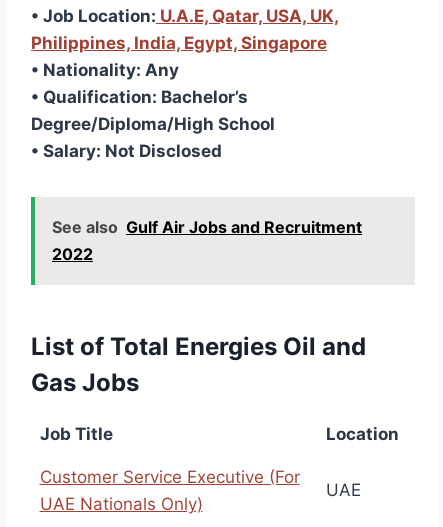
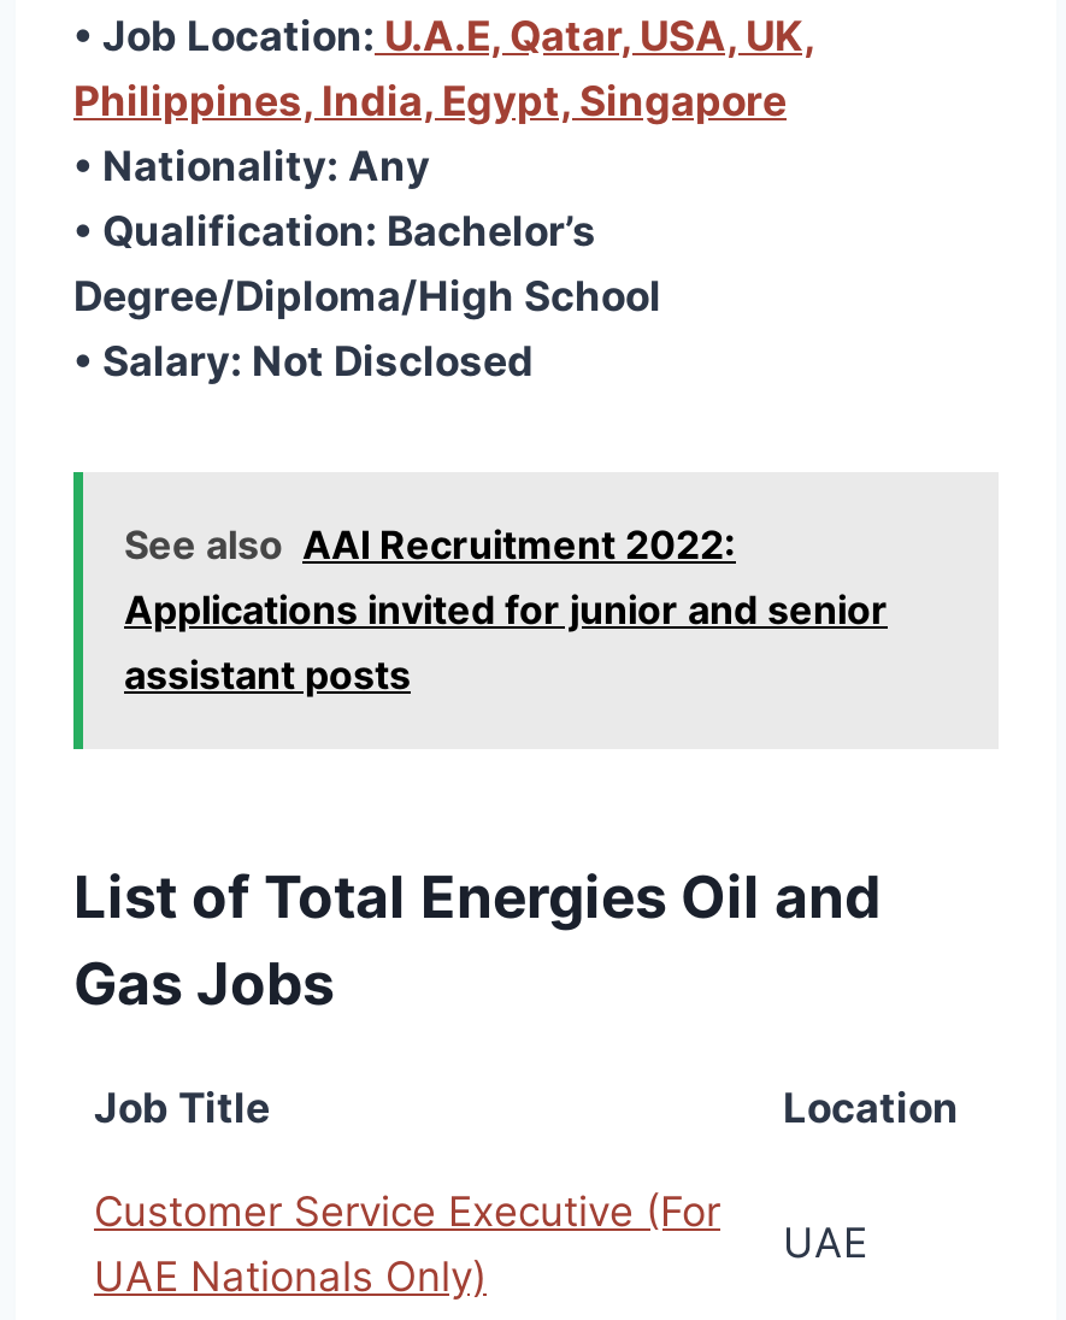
[52,217,362,264] See also Gulf Air Jobs and Recruitment | 2022 -> [124,520,888,698] See also AAI Recruitment 2022: | Applications invited for junior and senior | assistant posts

